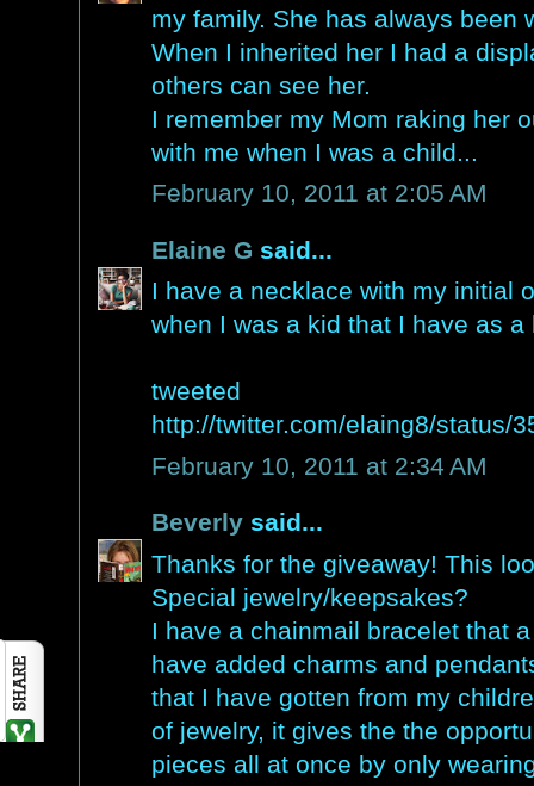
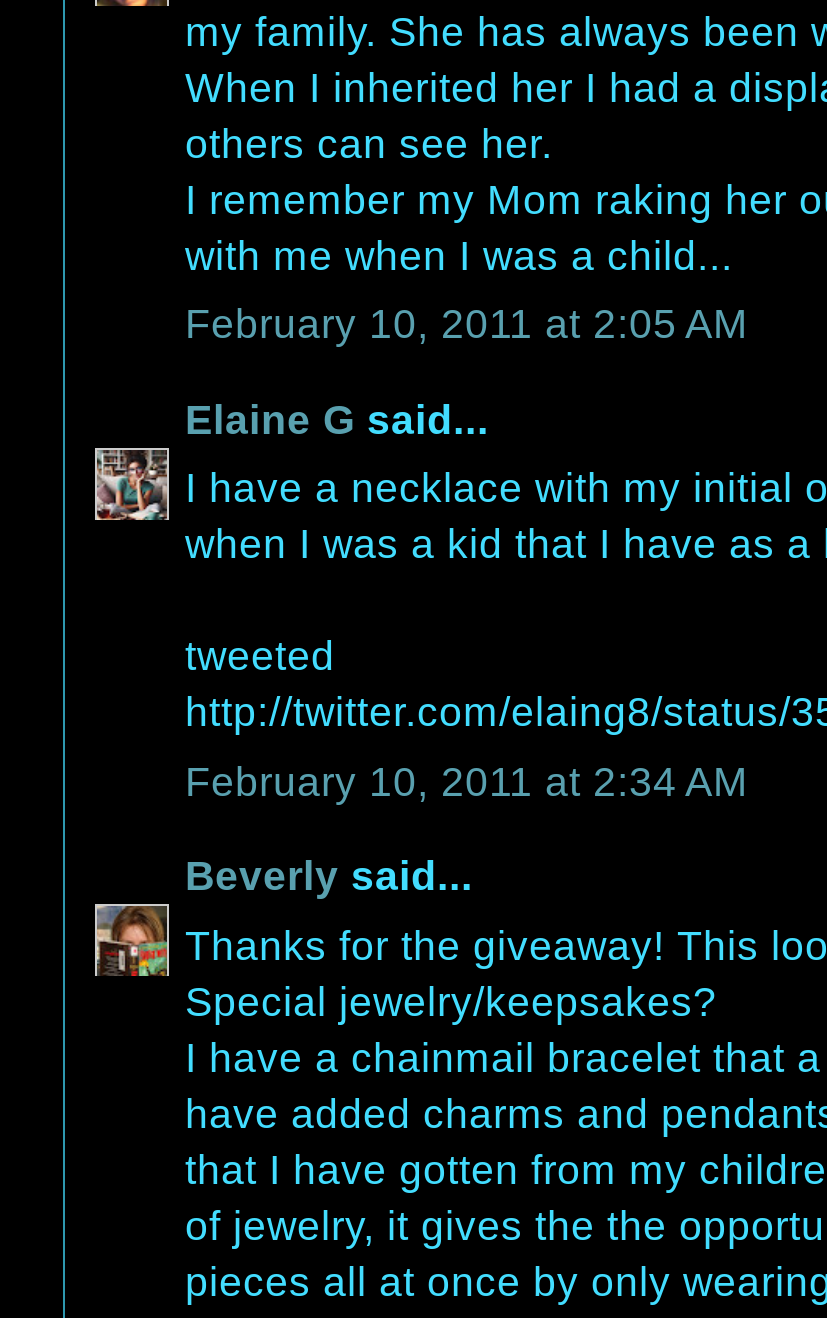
[4,638,45,743] [image] -> none

